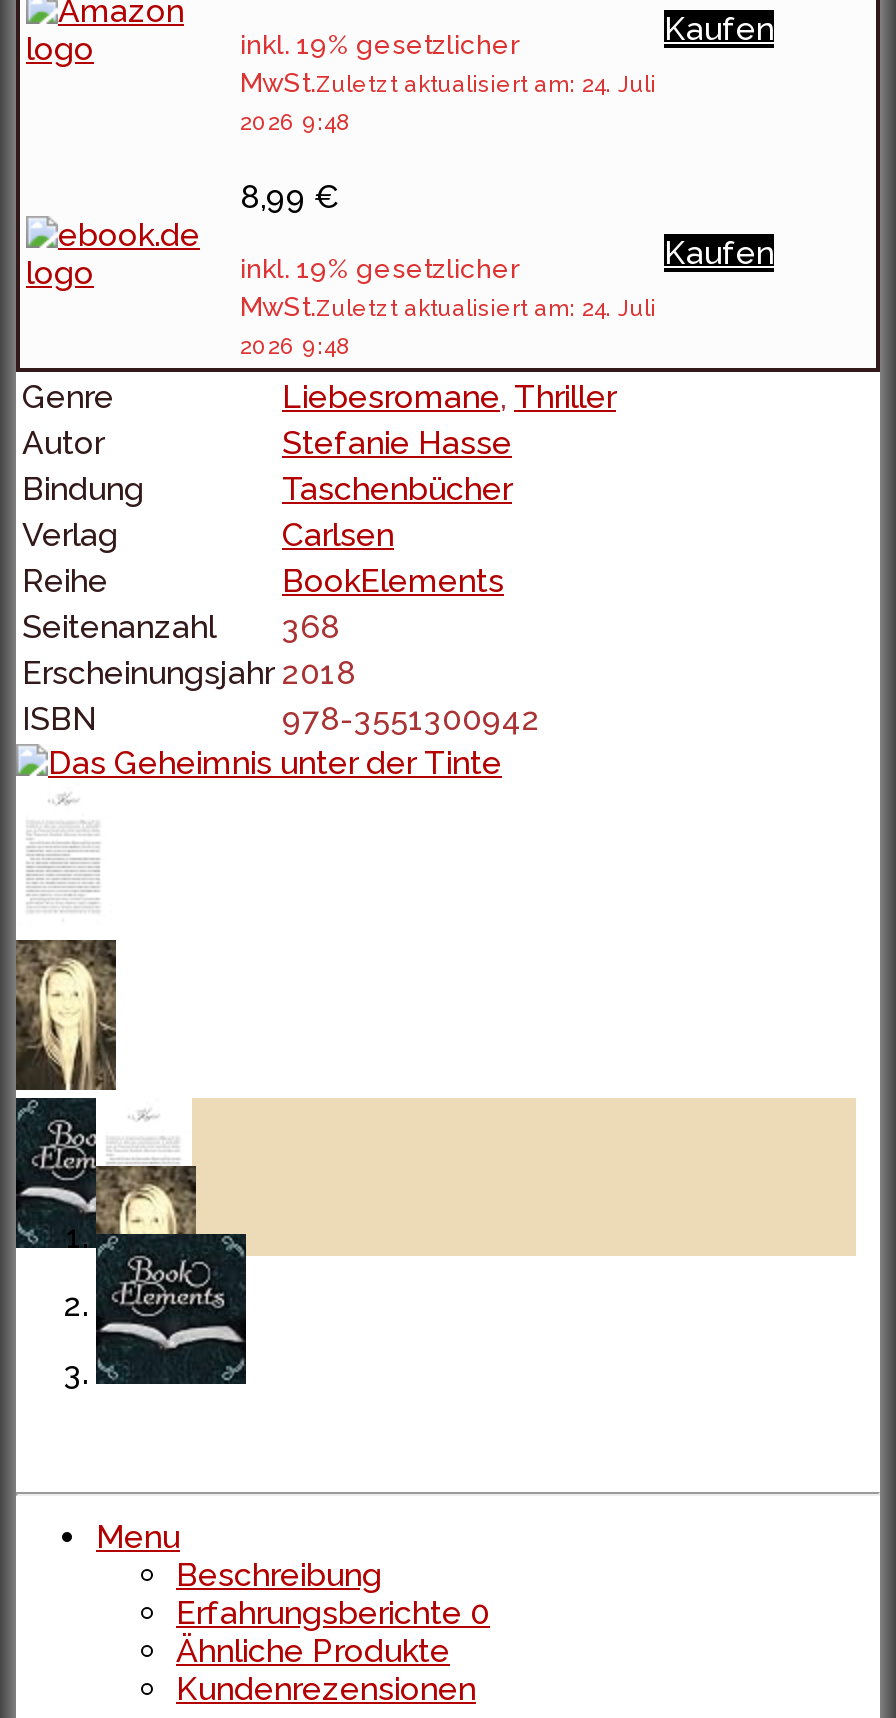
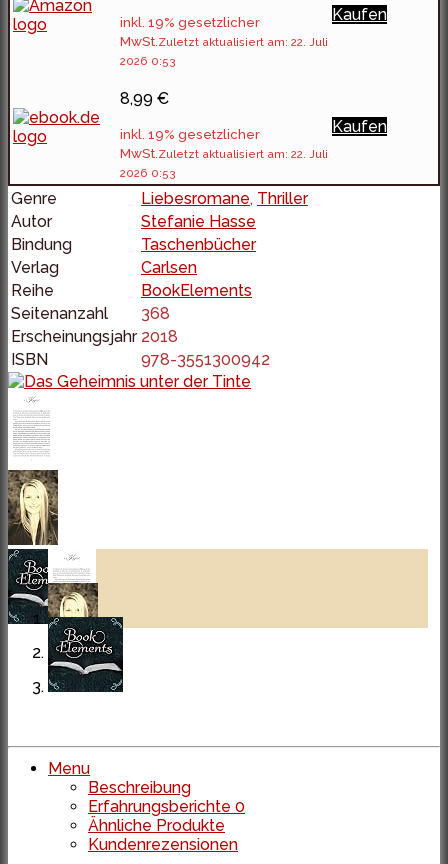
[240,66,656,98] MwSt.Zuletzt aktualisiert am: 24. Juli -> [120,33,328,49] MwSt.Zuletzt aktualisiert am: 22. Juli
[240,110,352,136] 2026 9:48 -> [120,55,176,68] 2026 0:53
[240,290,656,322] MwSt.Zuletzt aktualisiert am: 24. Juli -> [120,145,328,161] MwSt.Zuletzt aktualisiert am: 22. Juli
[240,334,352,360] 2026 9:48 -> [120,167,176,180] 2026 0:53

